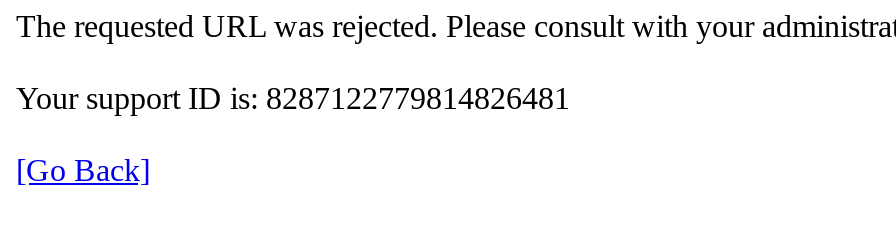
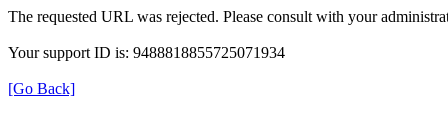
[16,81,570,115] Your support ID is: 8287122779814826481 -> [8,44,285,61] Your support ID is: 9488818855725071934

